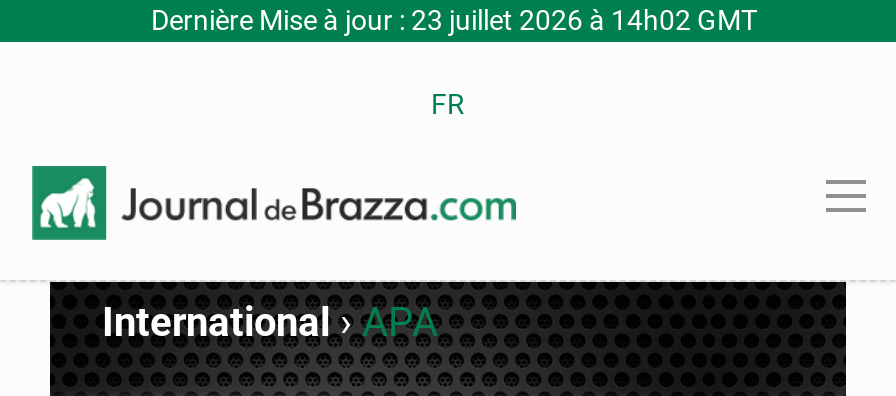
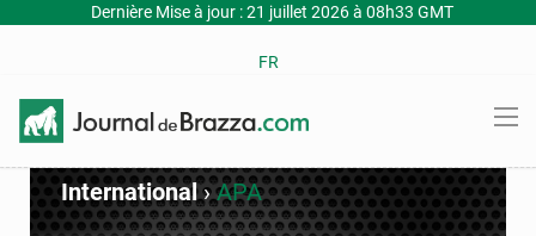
[145,4,757,36] Dernière Mise à jour : 23 juillet 2026 à 14h02 GMT -> [87,2,453,21] Dernière Mise à jour : 21 juillet 2026 à 08h33 GMT

